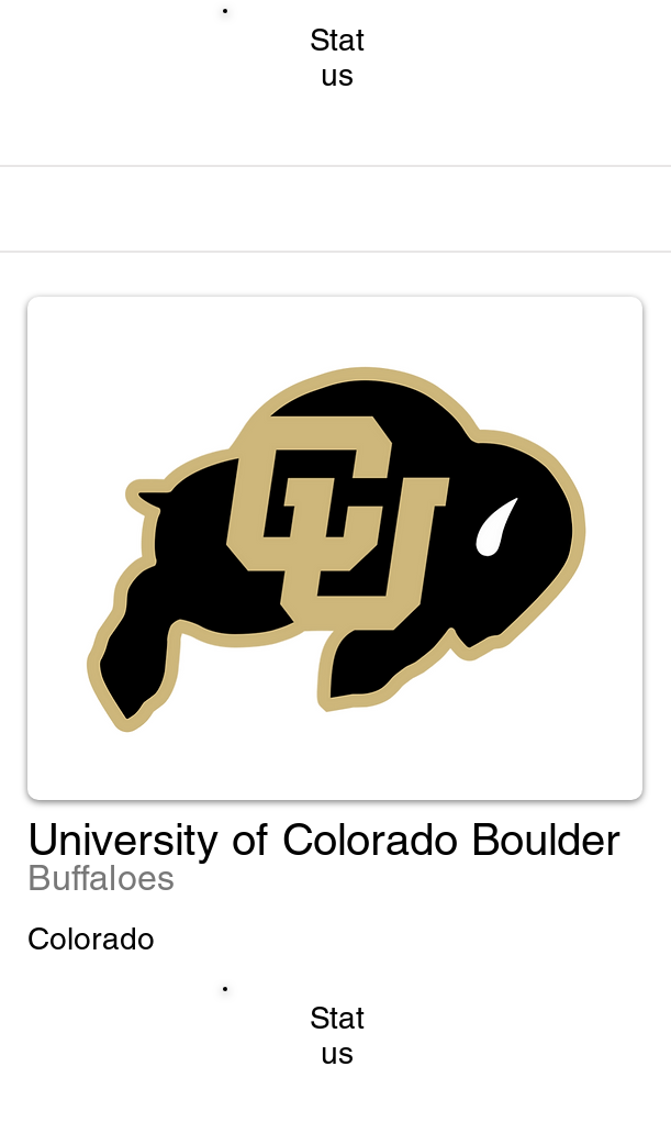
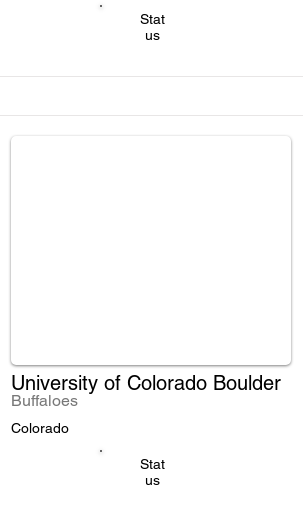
[85,365,588,734] [image] -> none

